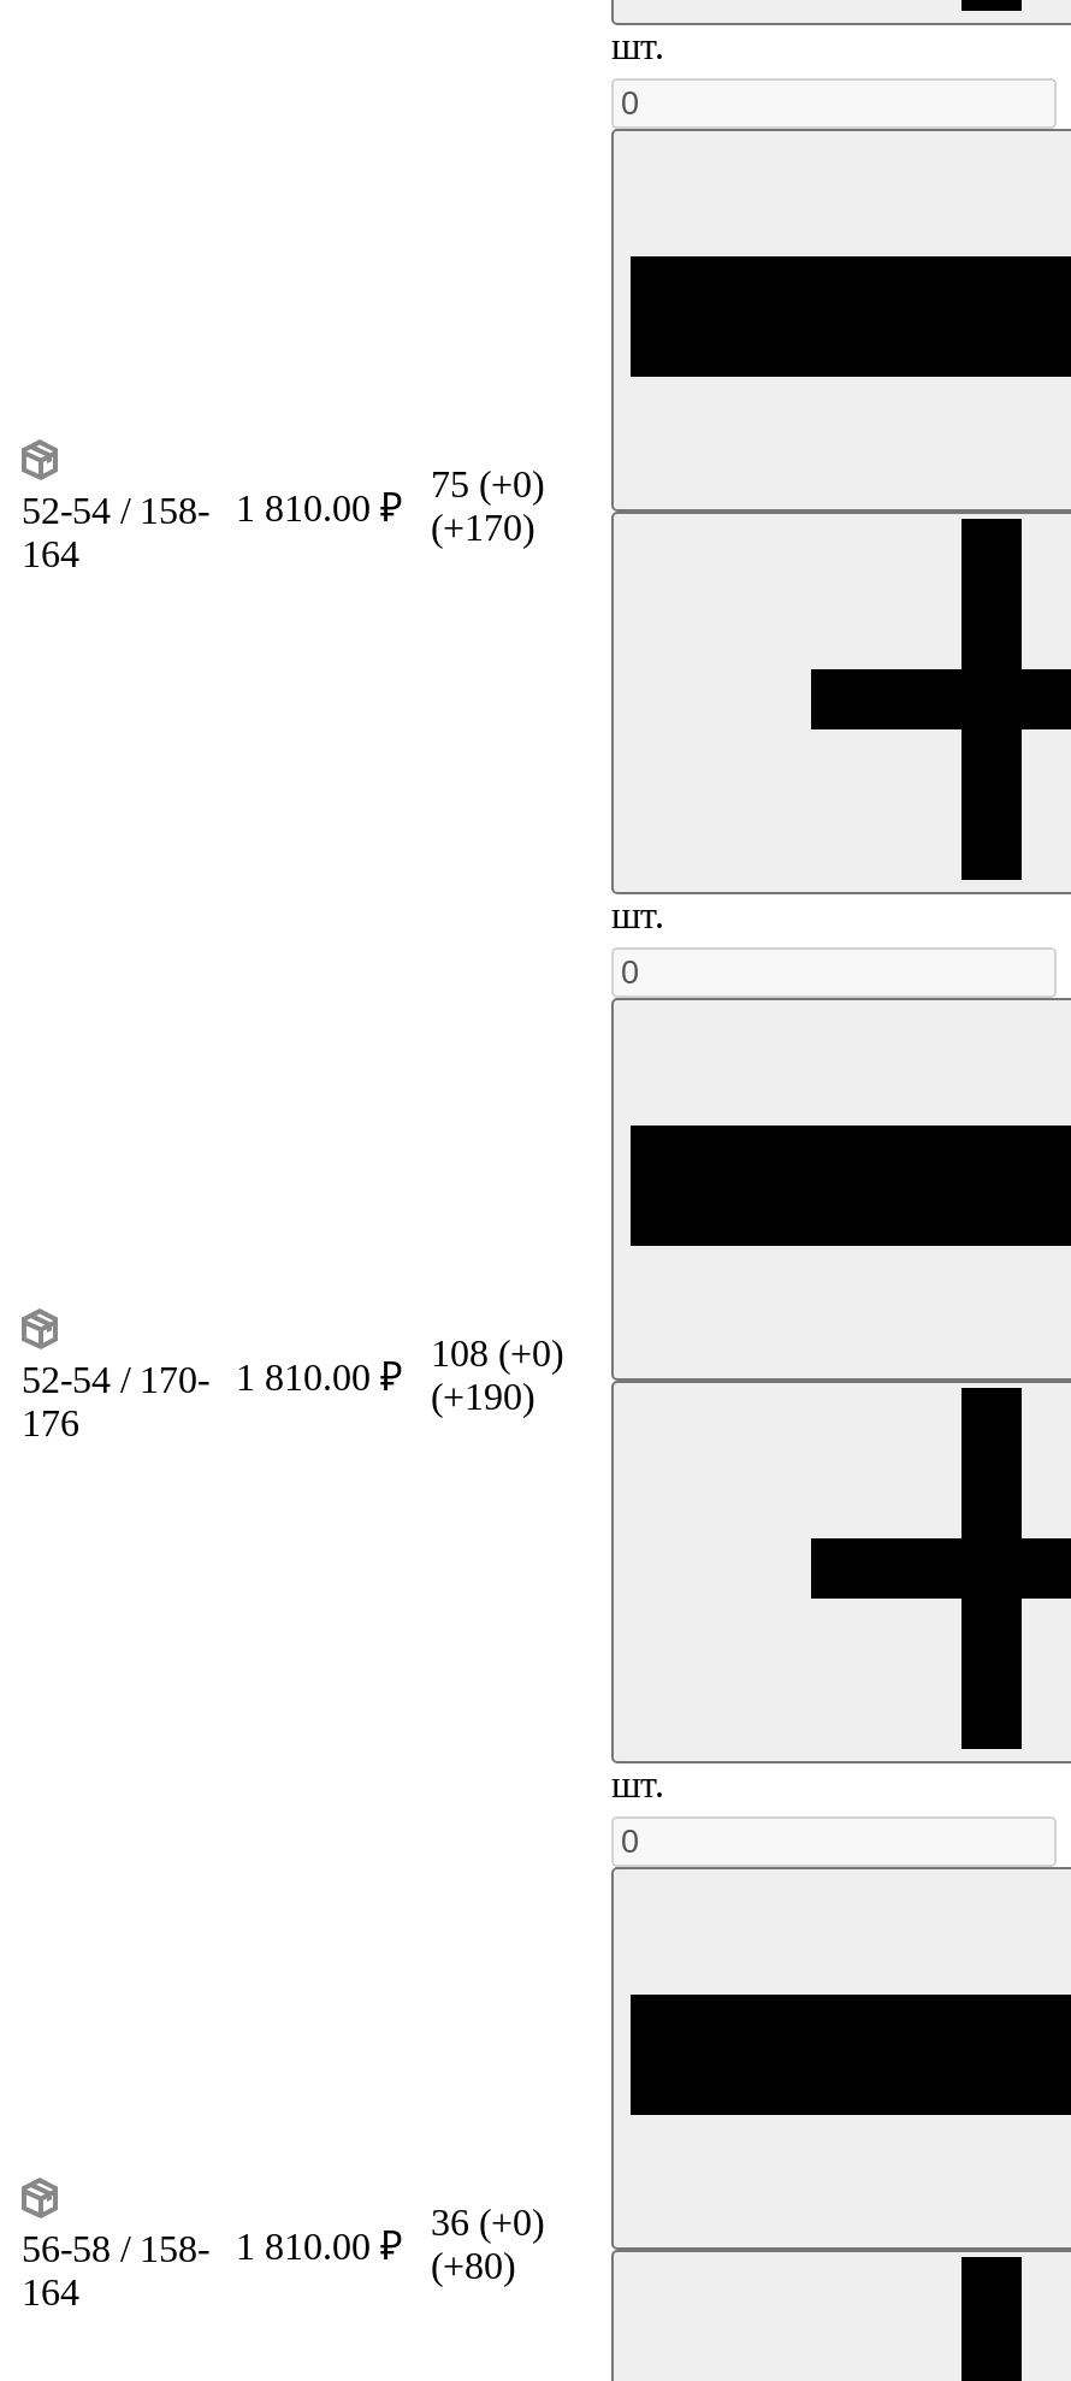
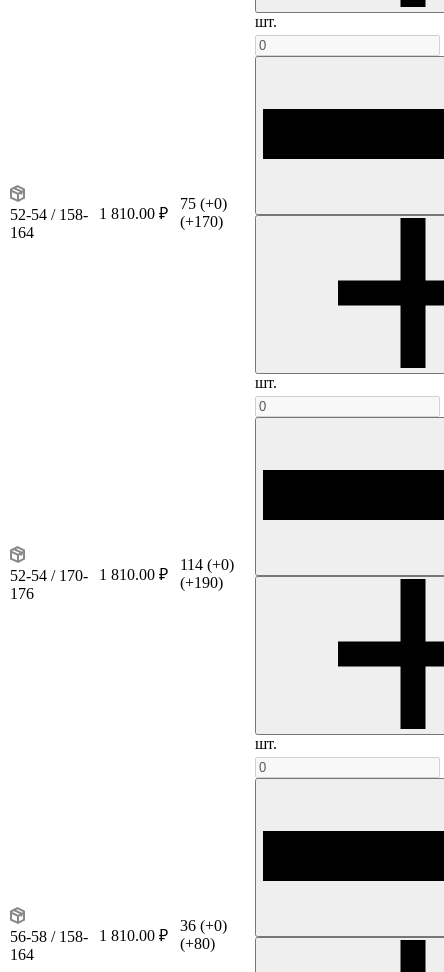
[431,1332,563,1373] 108 (+0) -> [180,556,234,573] 114 (+0)

